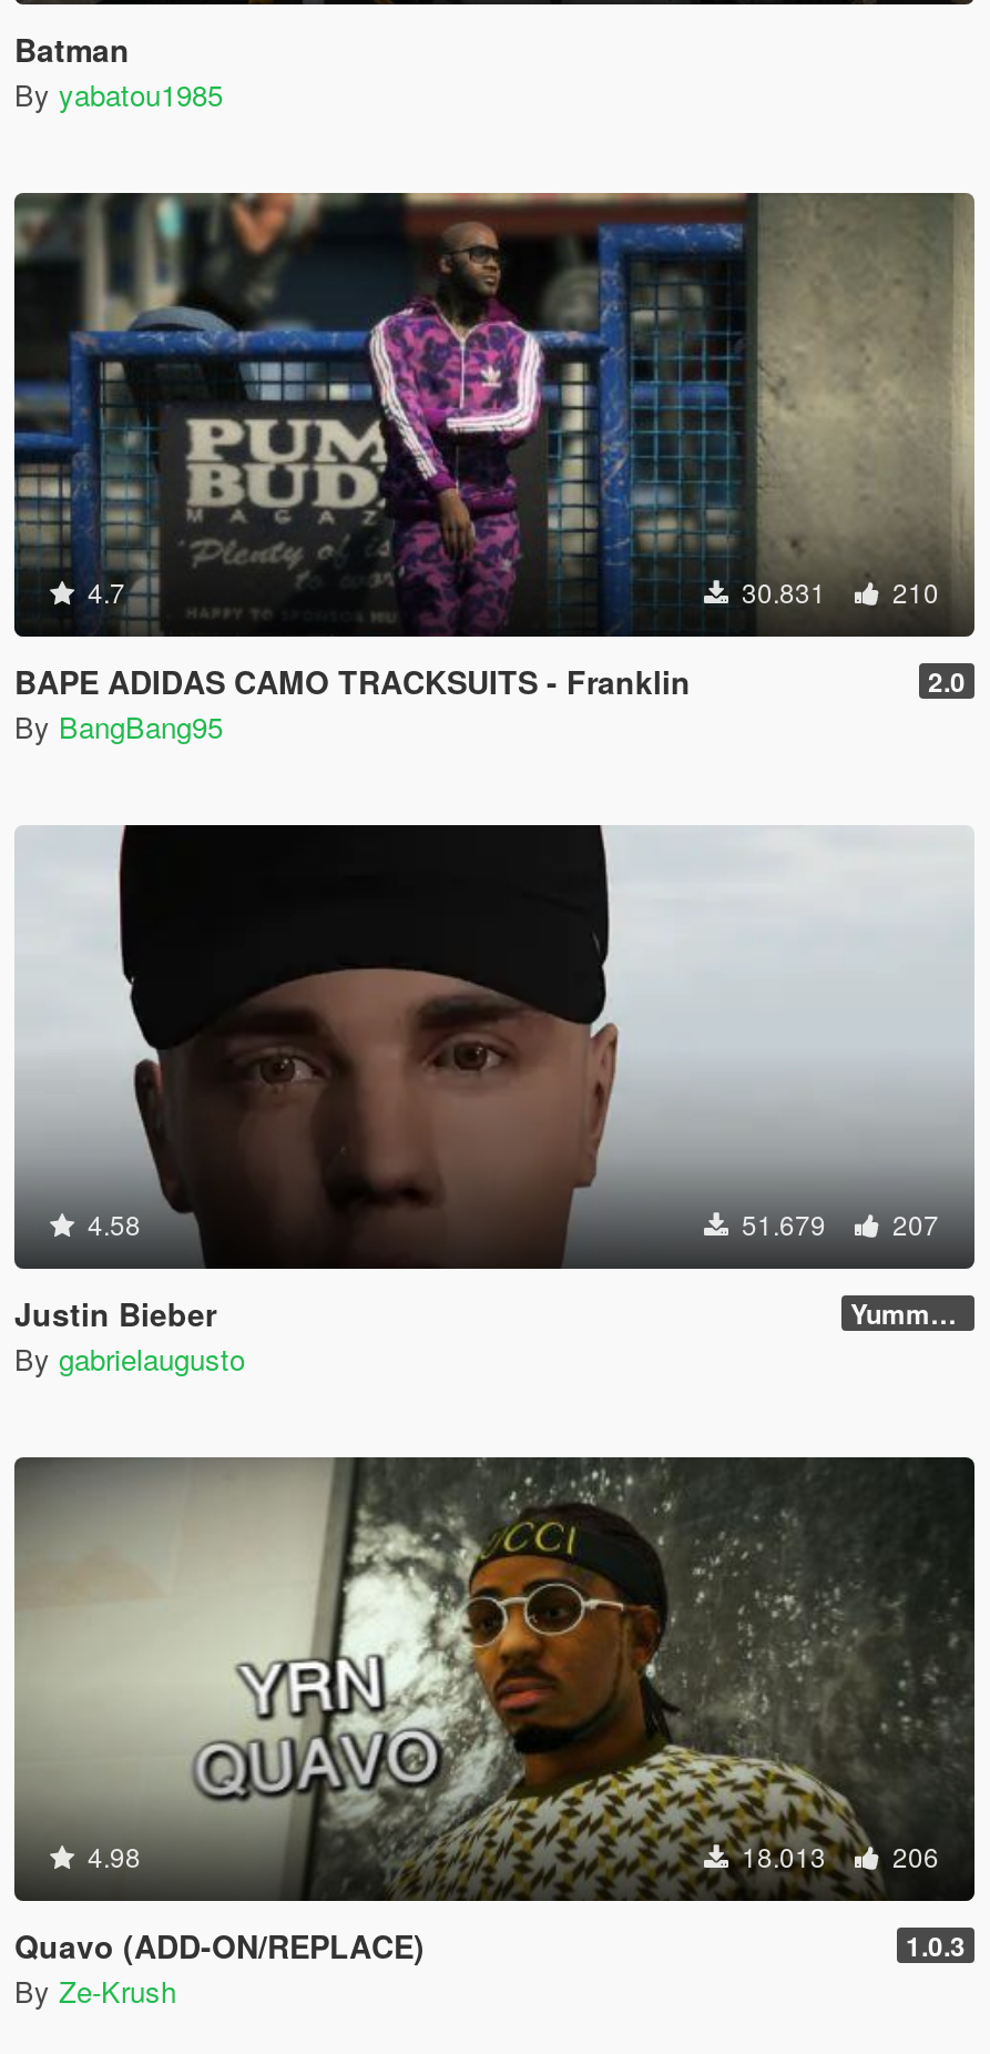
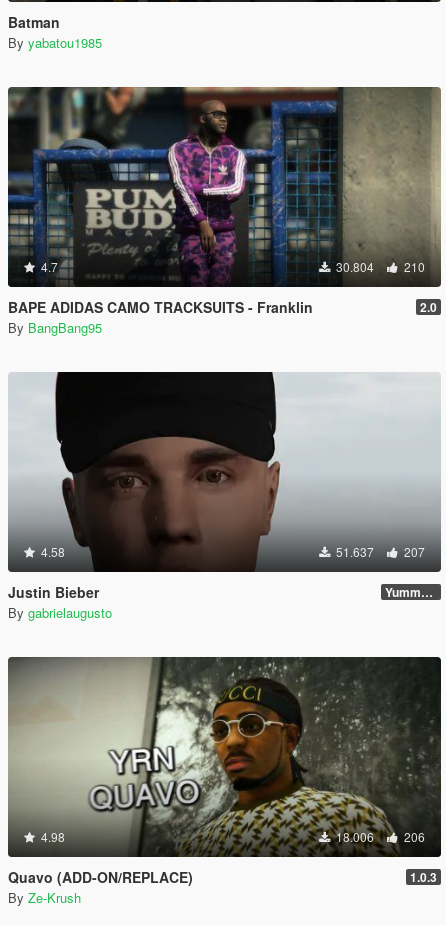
[735,572,939,610] 30.831 210 -> [333,258,425,275] 30.804 210
[735,1204,939,1242] 51.679 207 -> [333,543,425,560] 51.637 207
[735,1837,939,1874] 18.013 206 -> [333,828,425,845] 18.006 206

